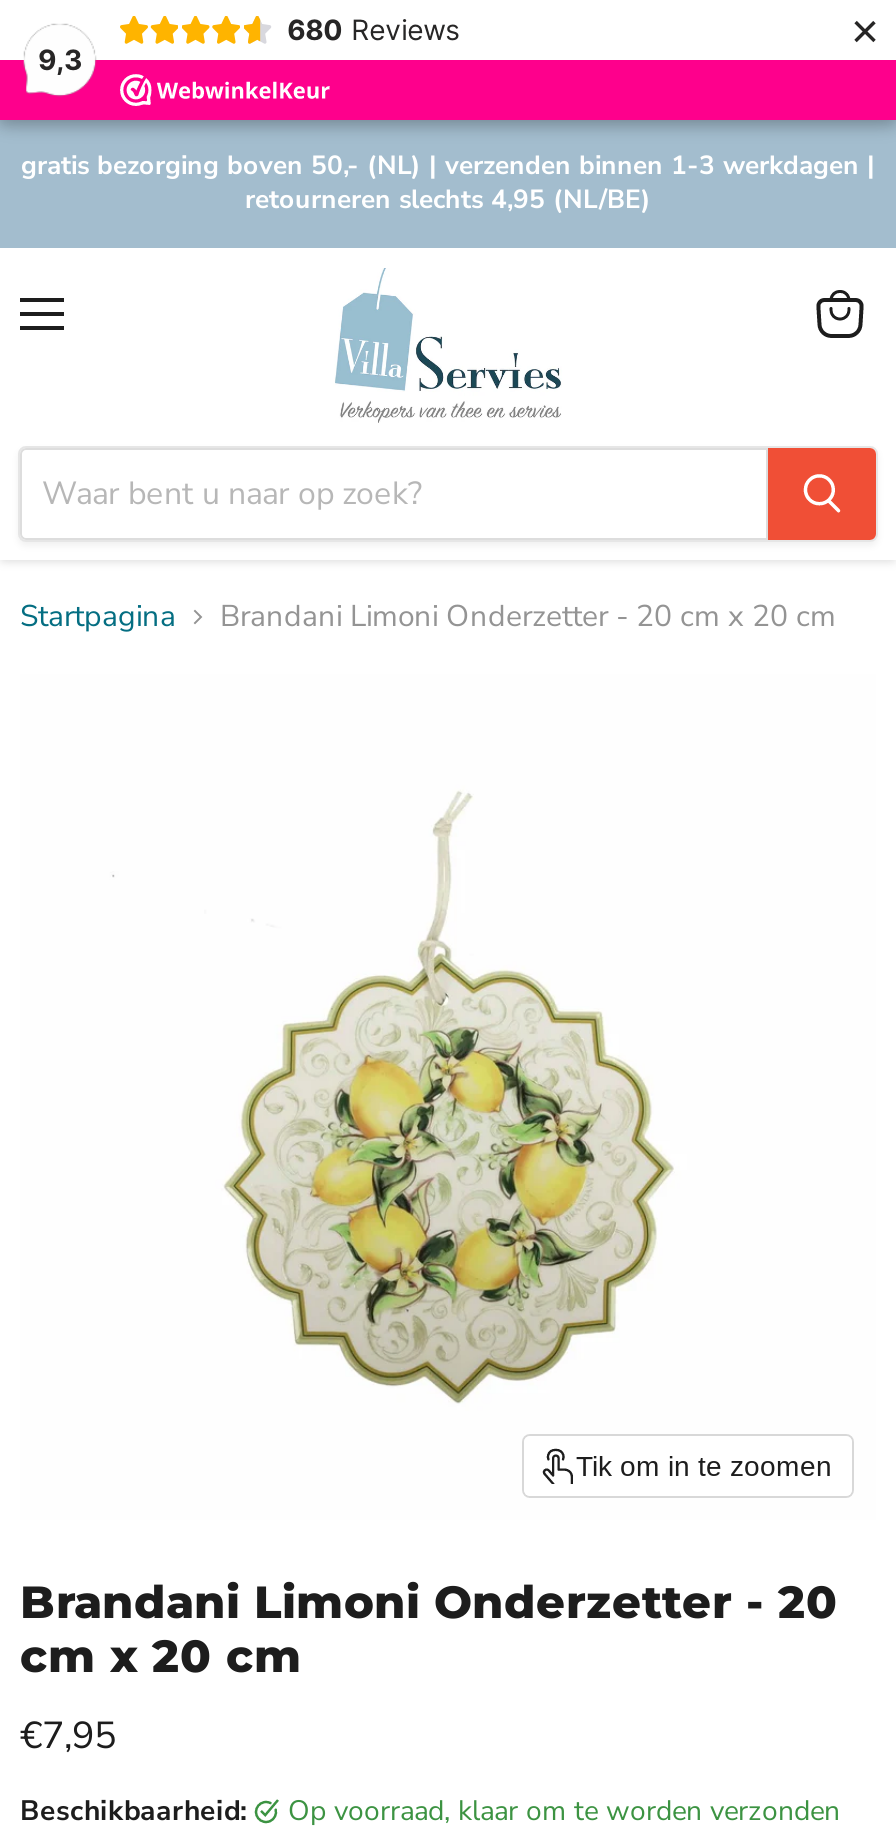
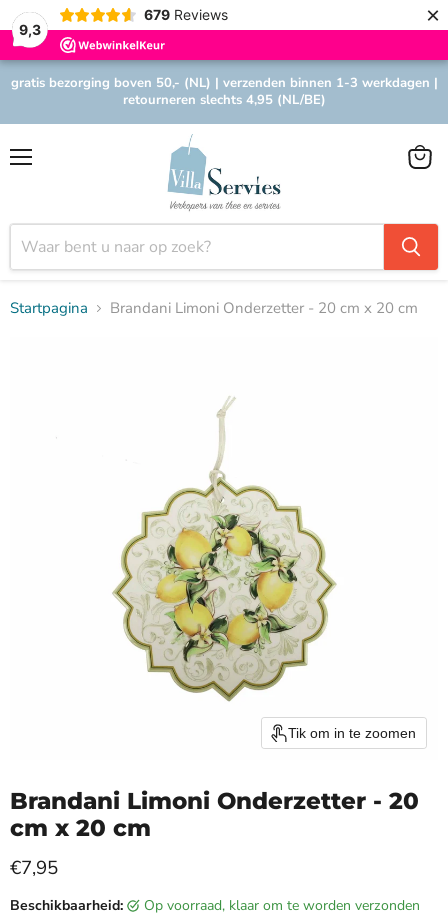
[287,12,459,46] 680 Reviews -> [144,6,228,23] 679 Reviews

